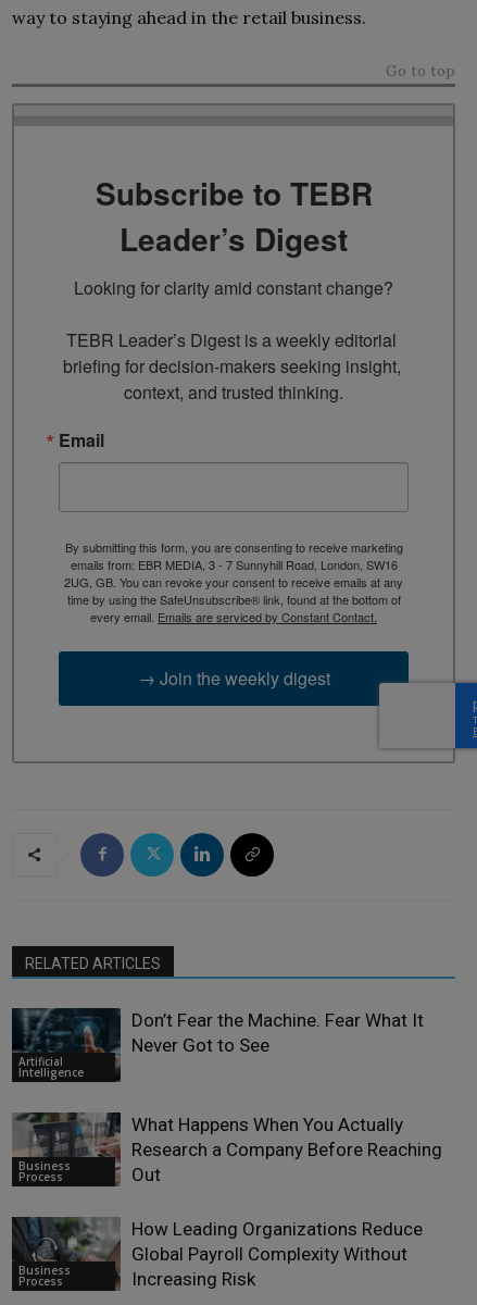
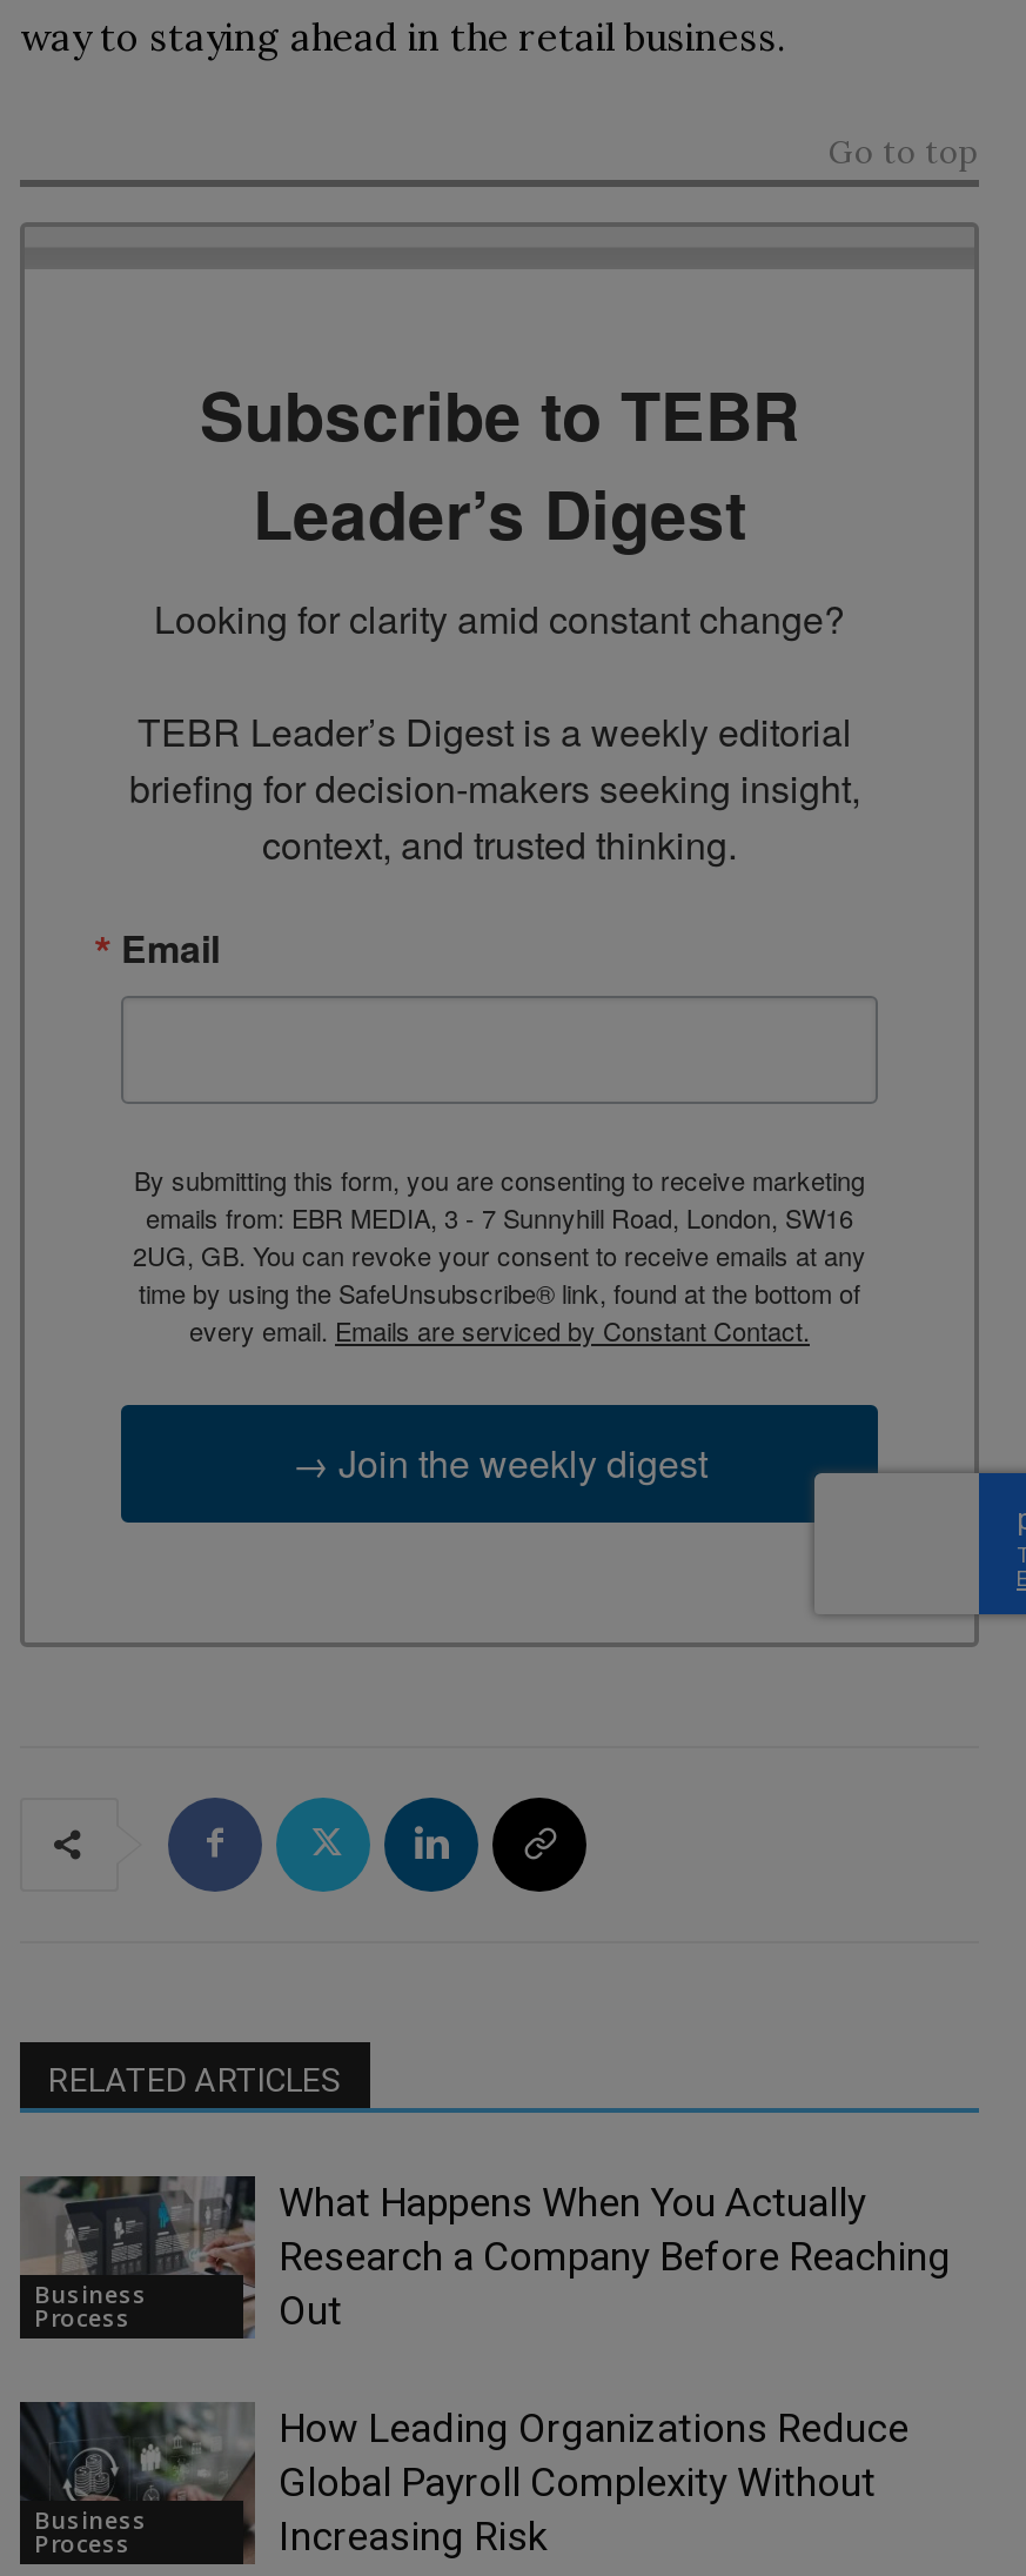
[11,1007,122,1081] [image] | Artificial | Intelligence -> none
[131,1009,424,1056] Don’t Fear the Machine. Fear What It | Never Got to See -> none

